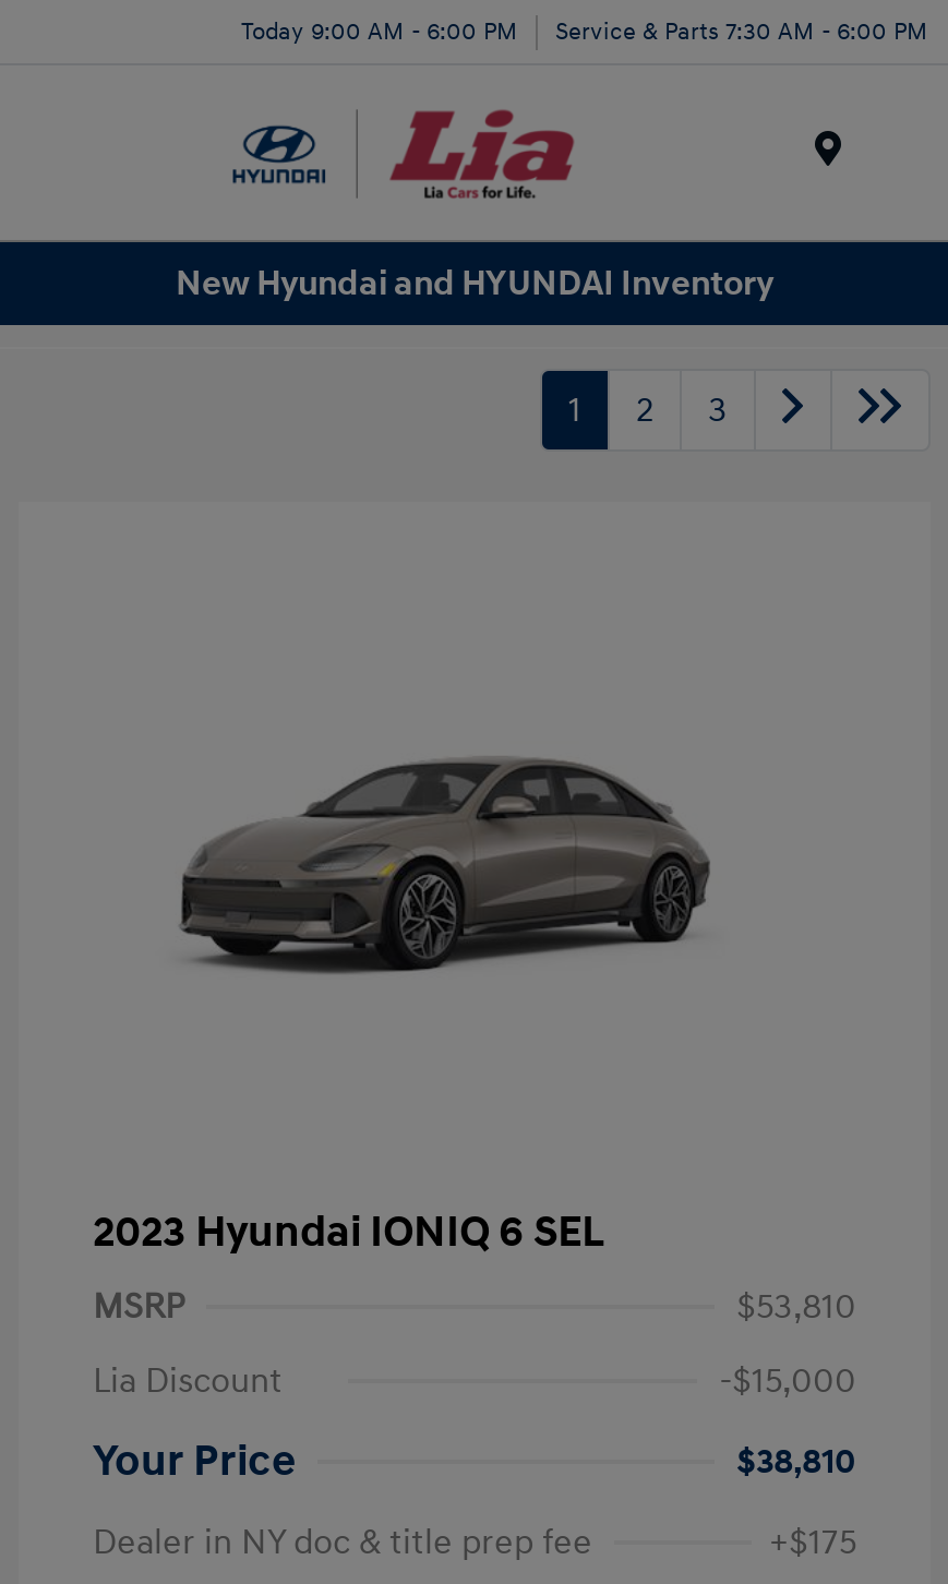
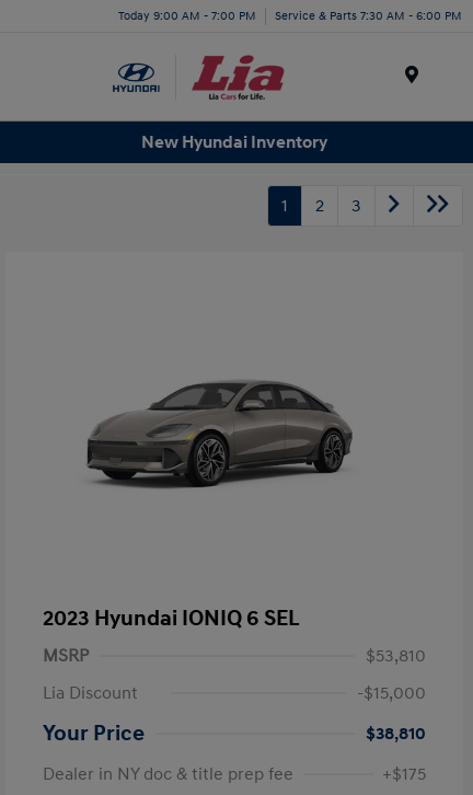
[241,16,928,45] Today 9:00 AM - 6:00 PM Service & Parts 7:30 AM - 6:00 PM -> [118,8,462,22] Today 9:00 AM - 7:00 PM Service & Parts 7:30 AM - 6:00 PM
[176,261,773,305] New Hyundai and HYUNDAI Inventory -> [141,131,327,153] New Hyundai Inventory

